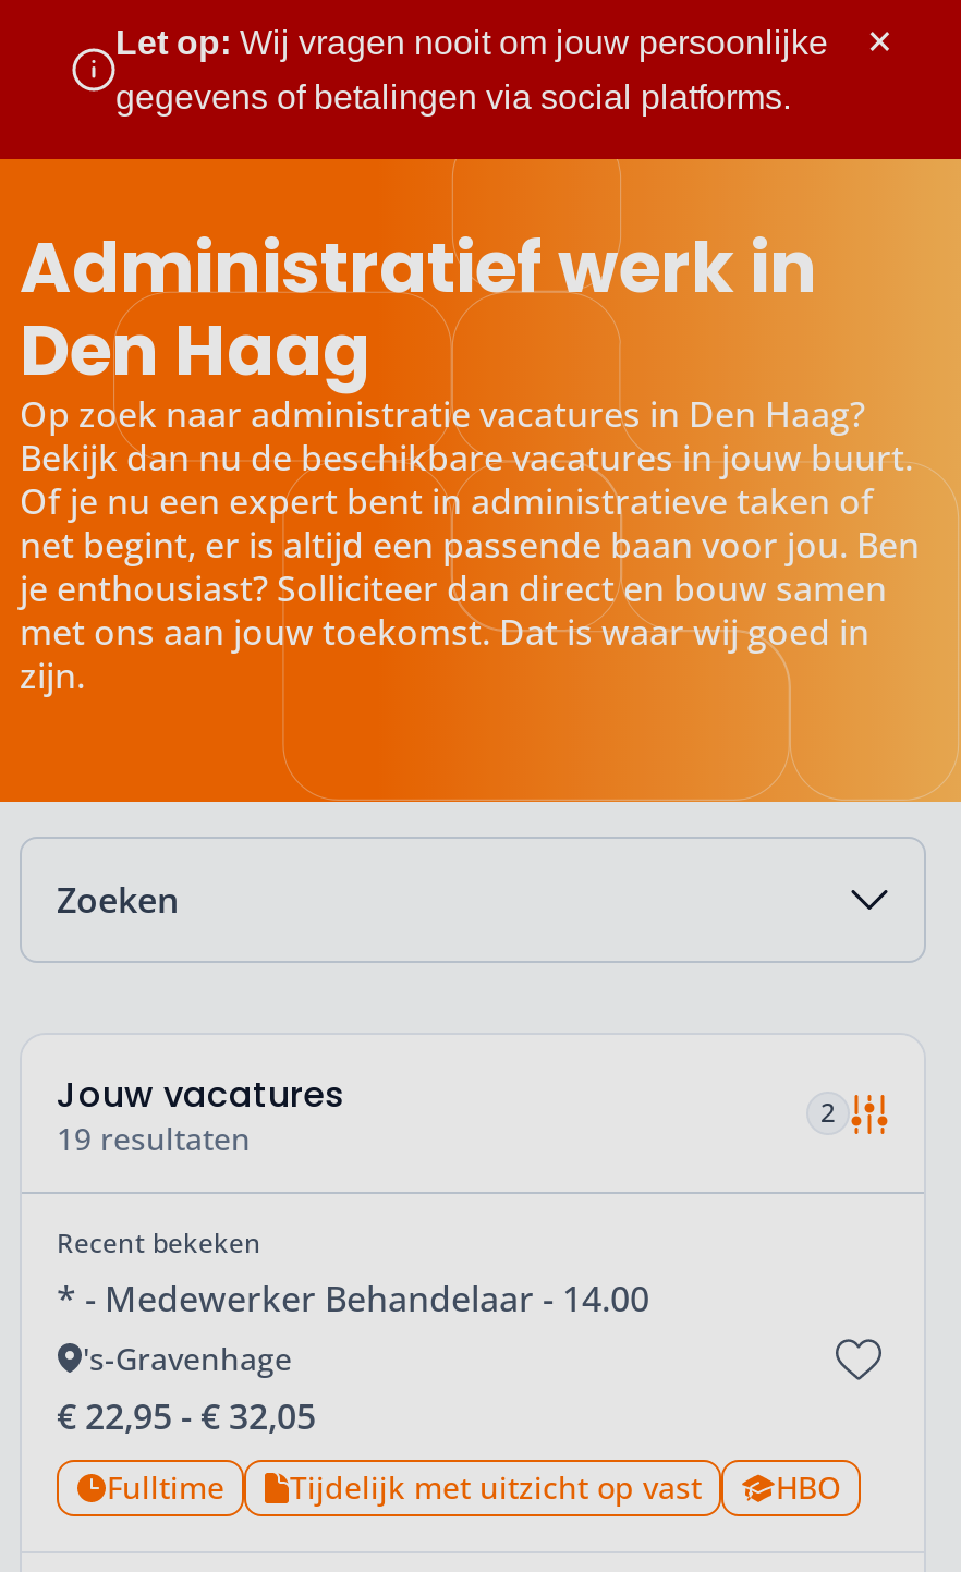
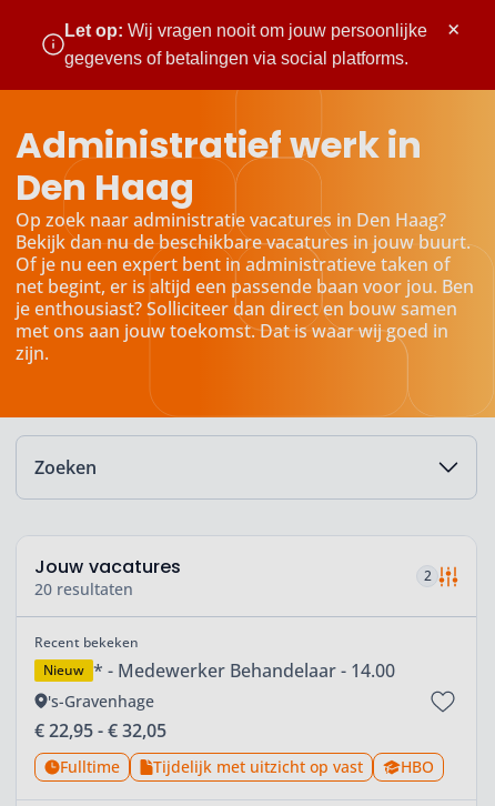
[57,1118,251,1159] 19 resultaten -> [34,578,133,600] 20 resultaten
[57,1275,649,1323] * - Medewerker Behandelaar - 14.00 -> [43,658,395,683] Nieuw * - Medewerker Behandelaar - 14.00

